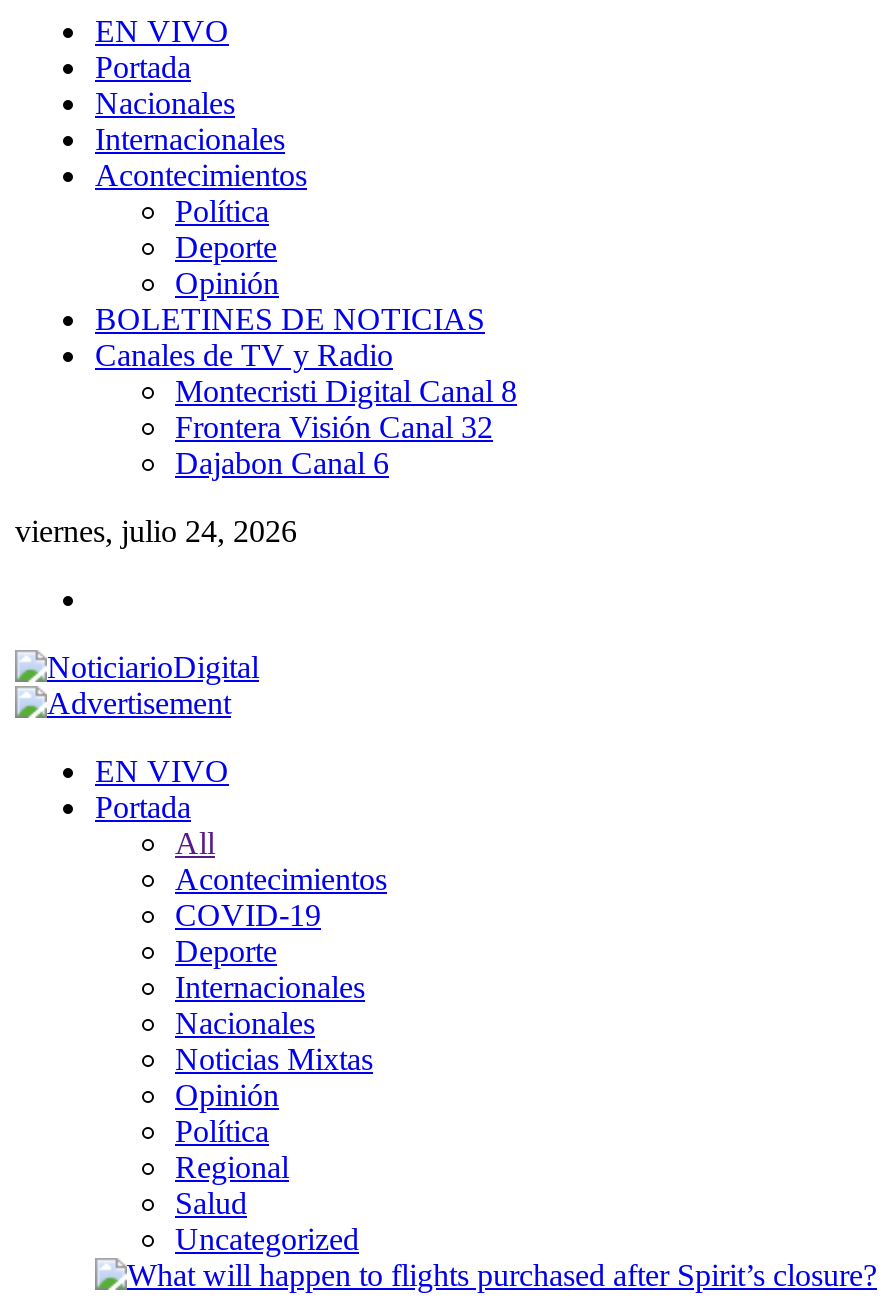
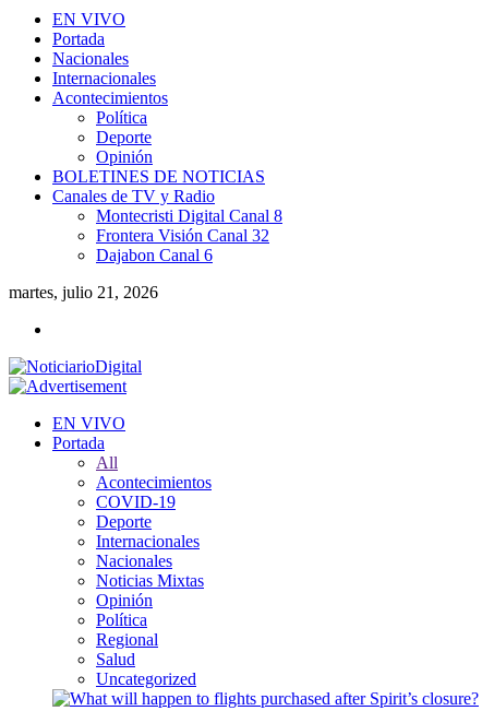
[15,514,297,548] viernes, julio 24, 2026 -> [9,283,158,301] martes, julio 21, 2026

